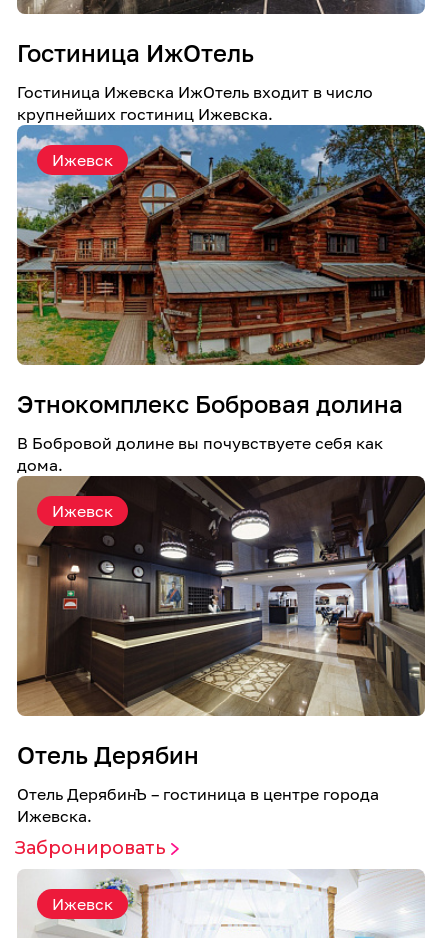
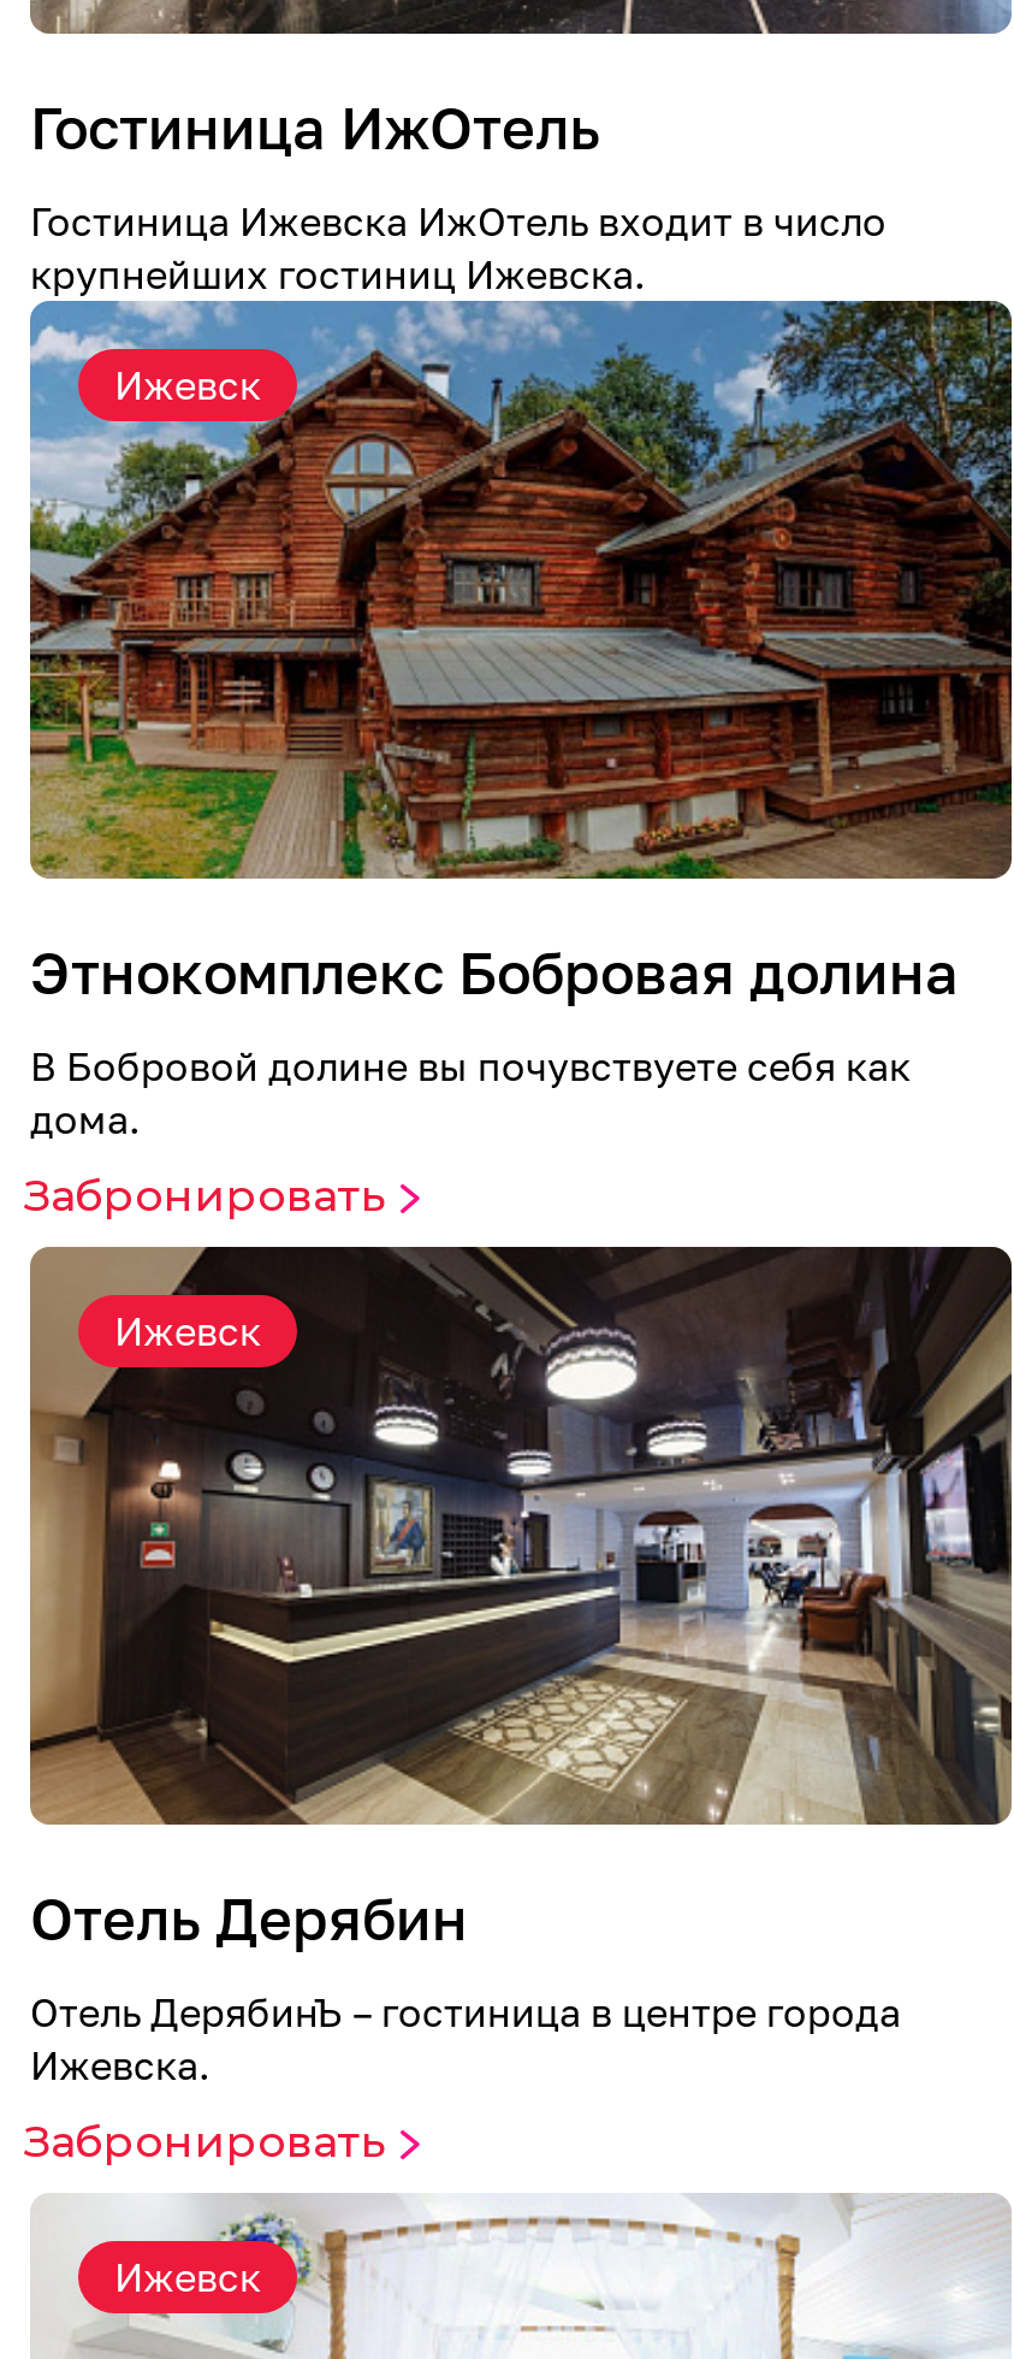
none -> [24,1170,387,1223] Забронировать

